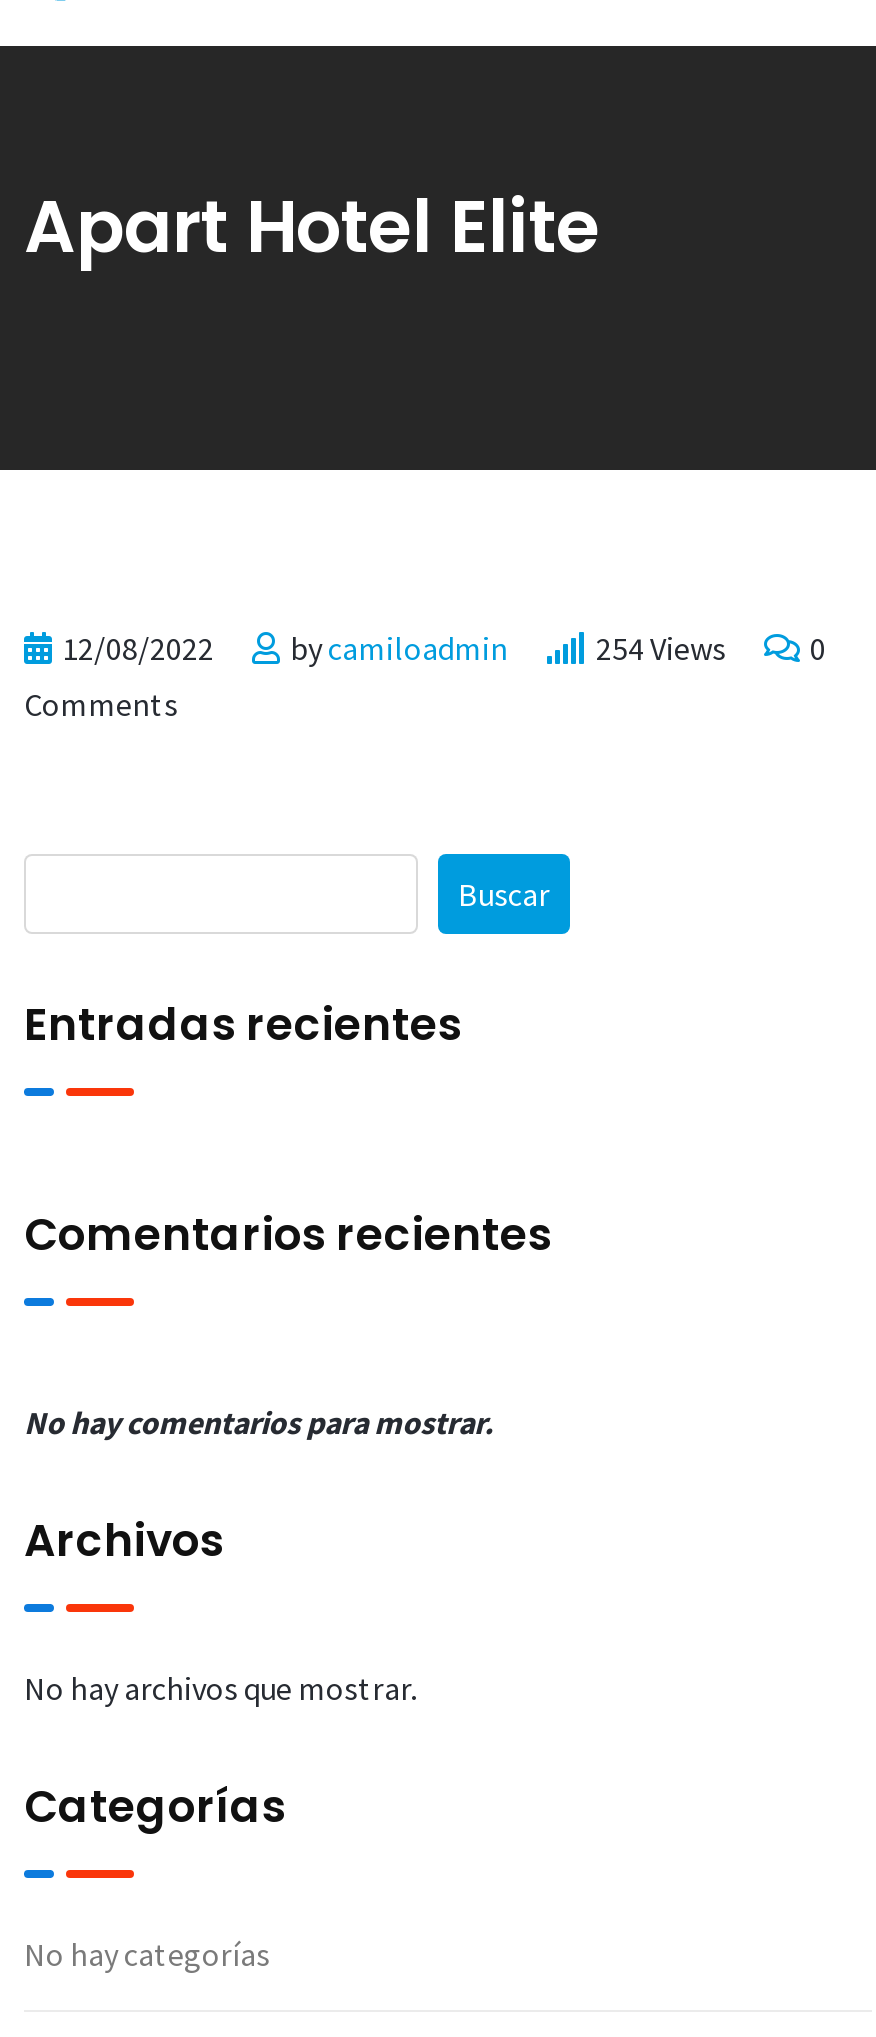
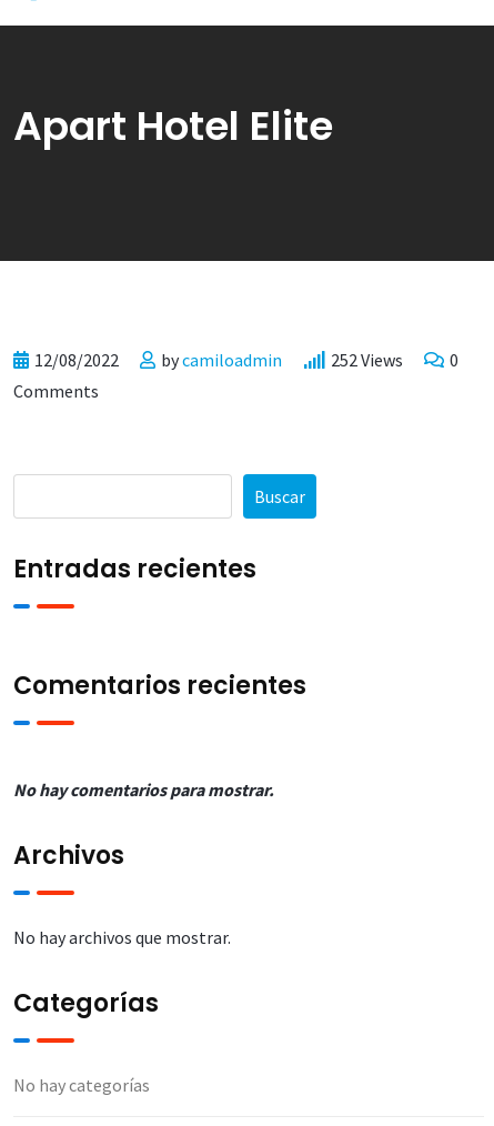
[596,629,726,669] 254 Views -> [331,349,403,371] 252 Views

